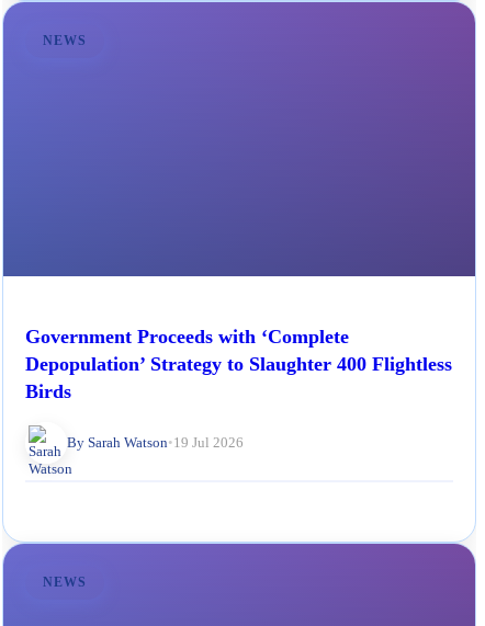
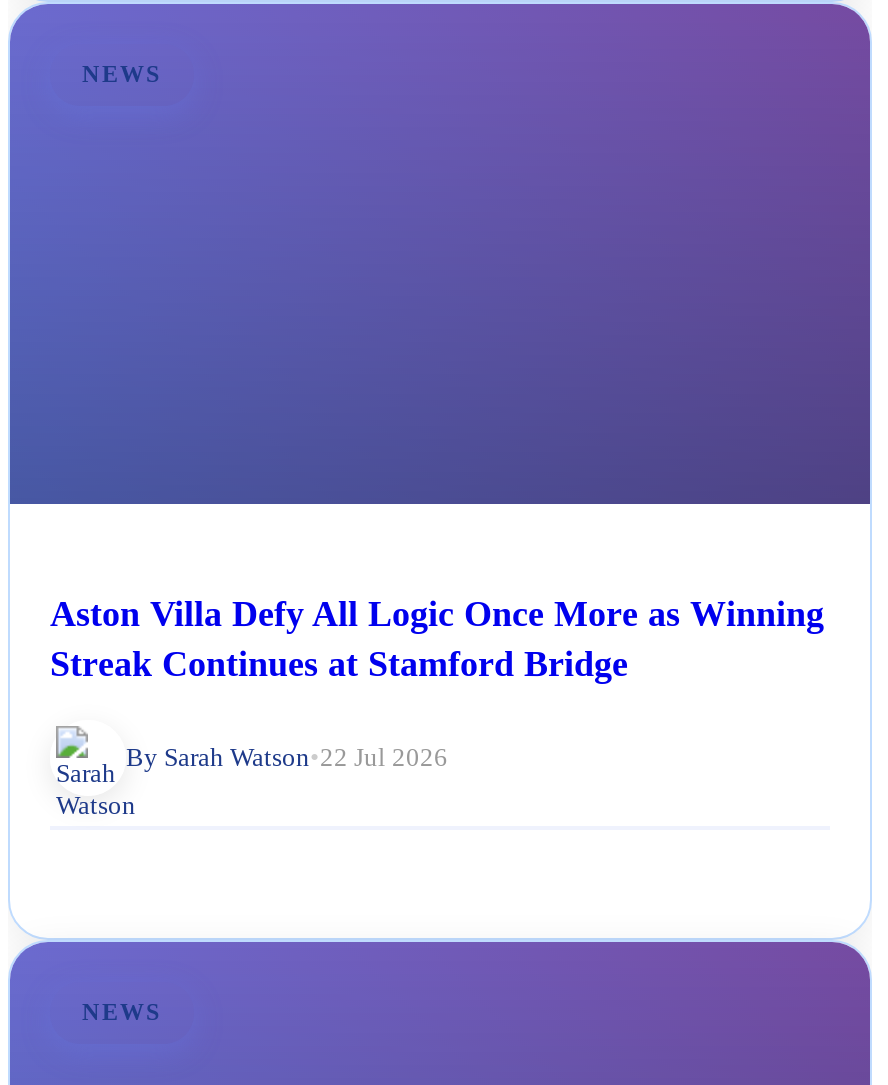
[25,325,452,402] Government Proceeds with ‘Complete | Depopulation’ Strategy to Slaughter 400 Flightless | Birds -> [50,594,824,684] Aston Villa Defy All Logic Once More as Winning | Streak Continues at Stamford Bridge
[67,434,244,450] By Sarah Watson • 19 Jul 2026 -> [126,742,448,772] By Sarah Watson • 22 Jul 2026

